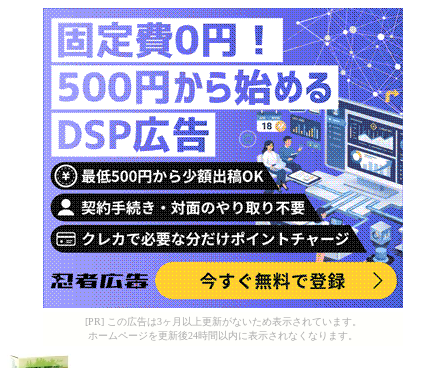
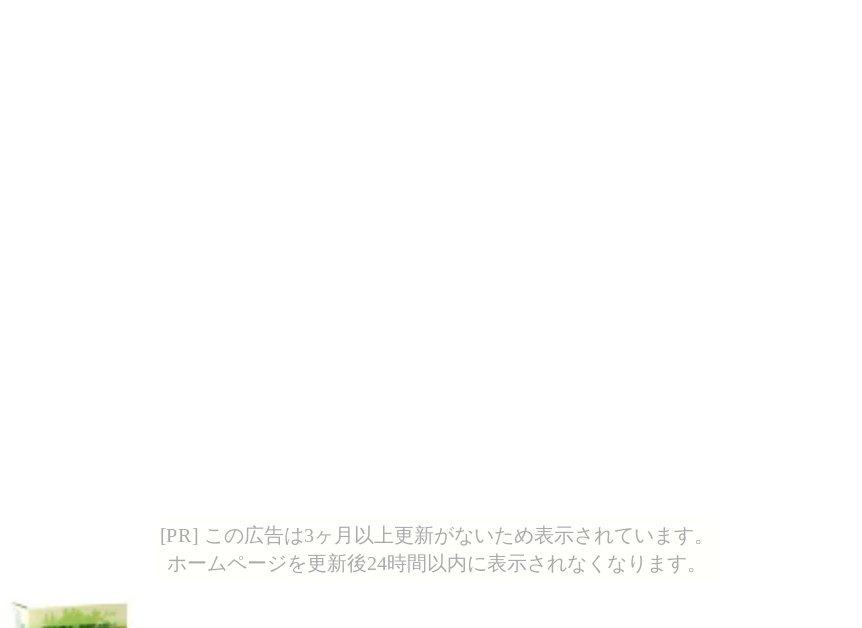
[42,7,404,309] [image] -> none

